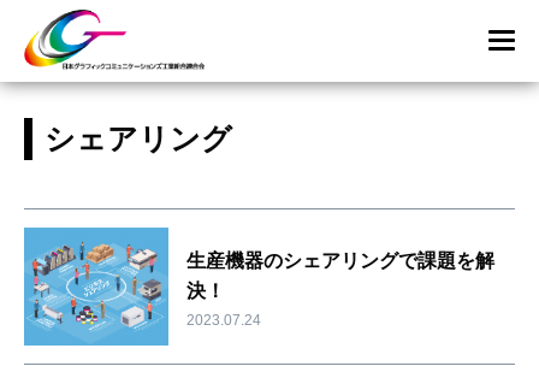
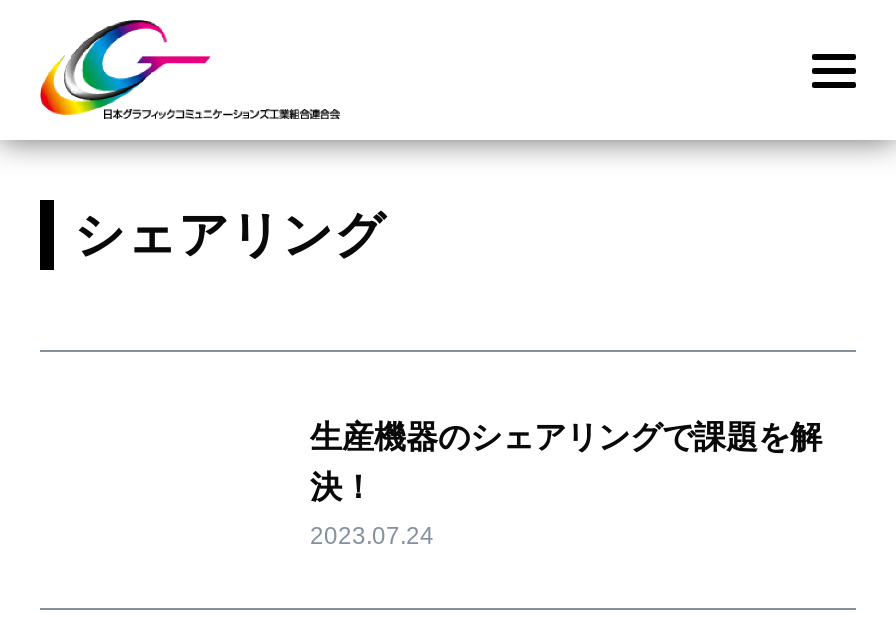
[23,226,170,347] [image] -> none

